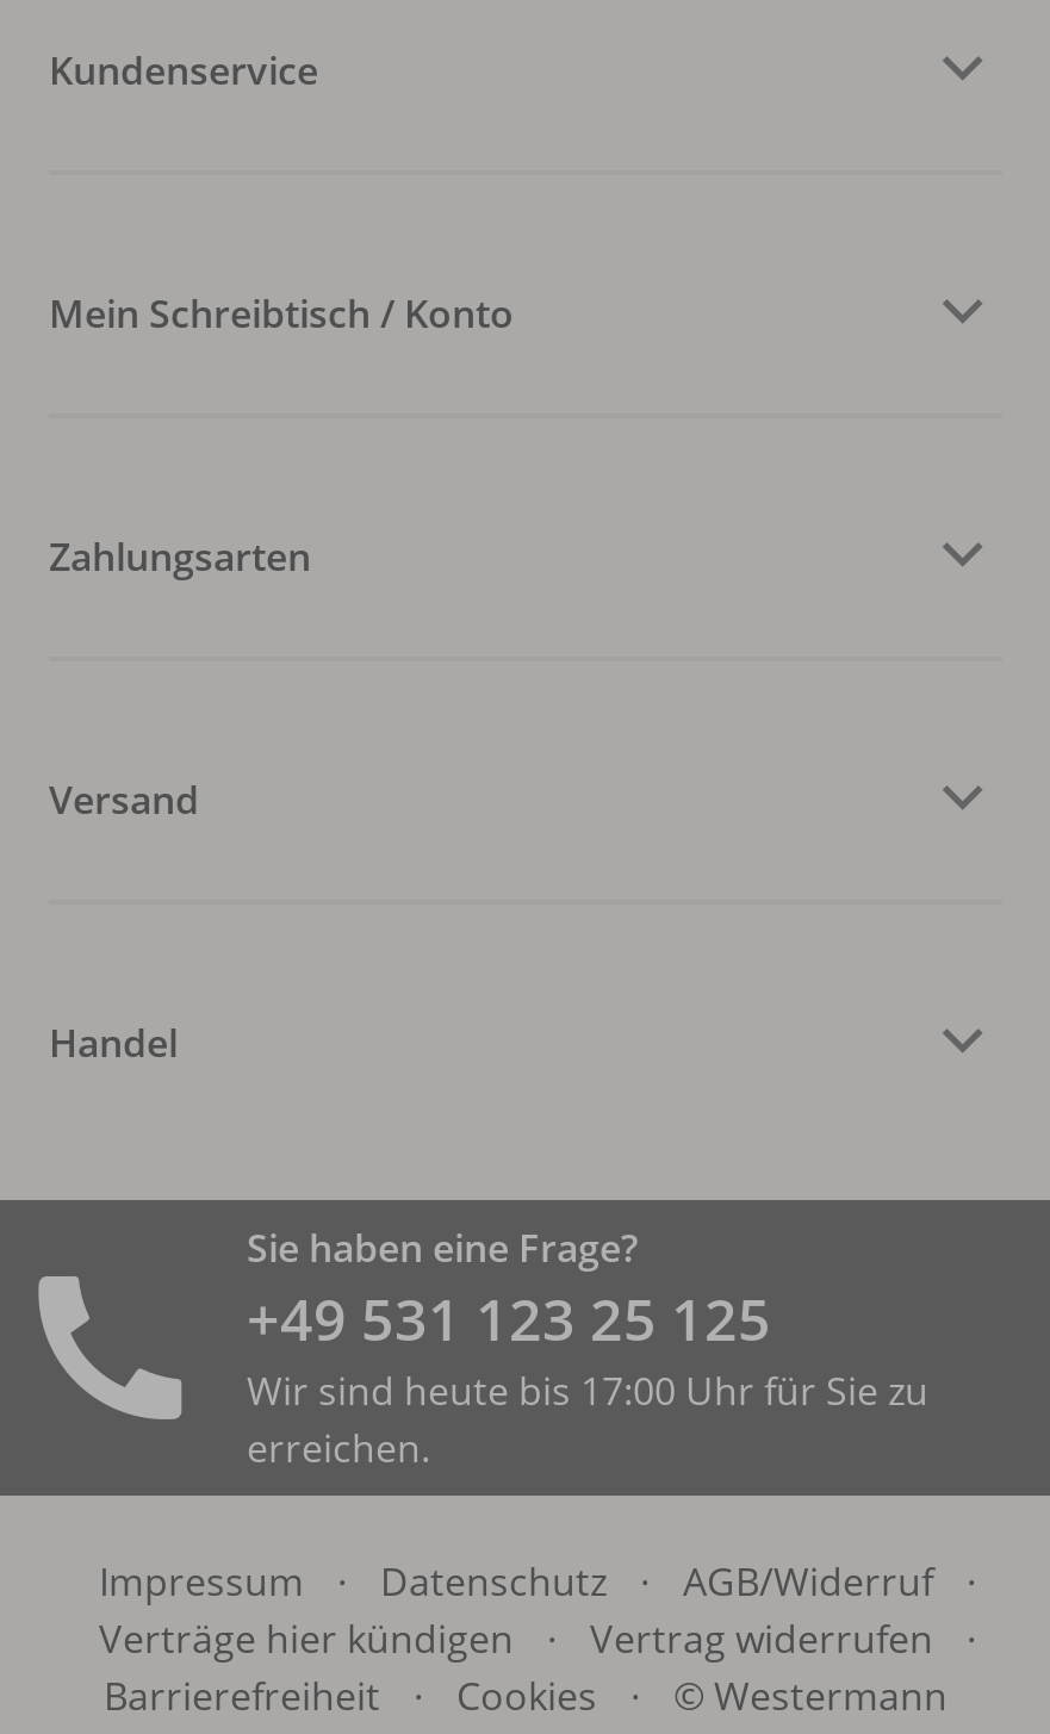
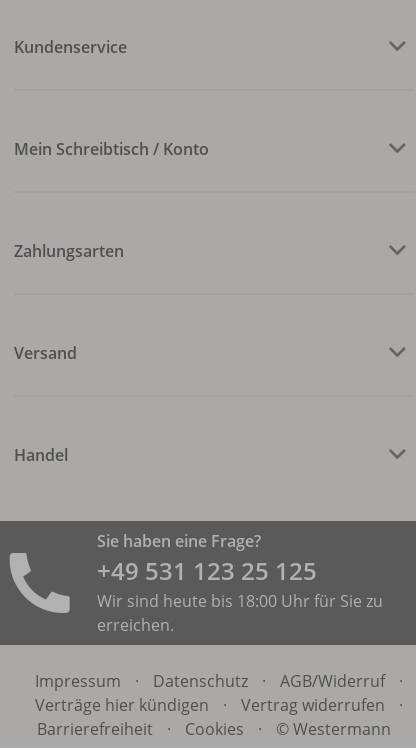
[247,1364,928,1416] Wir sind heute bis 17:00 Uhr für Sie zu -> [97,590,383,612] Wir sind heute bis 18:00 Uhr für Sie zu

